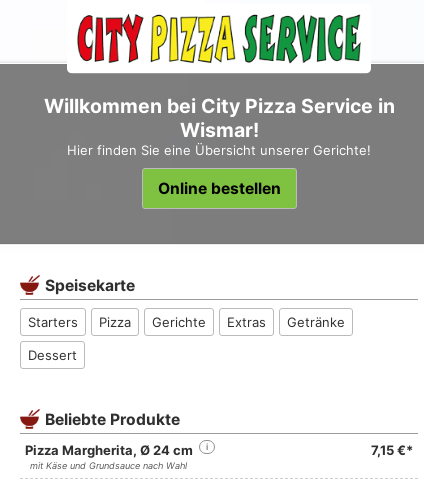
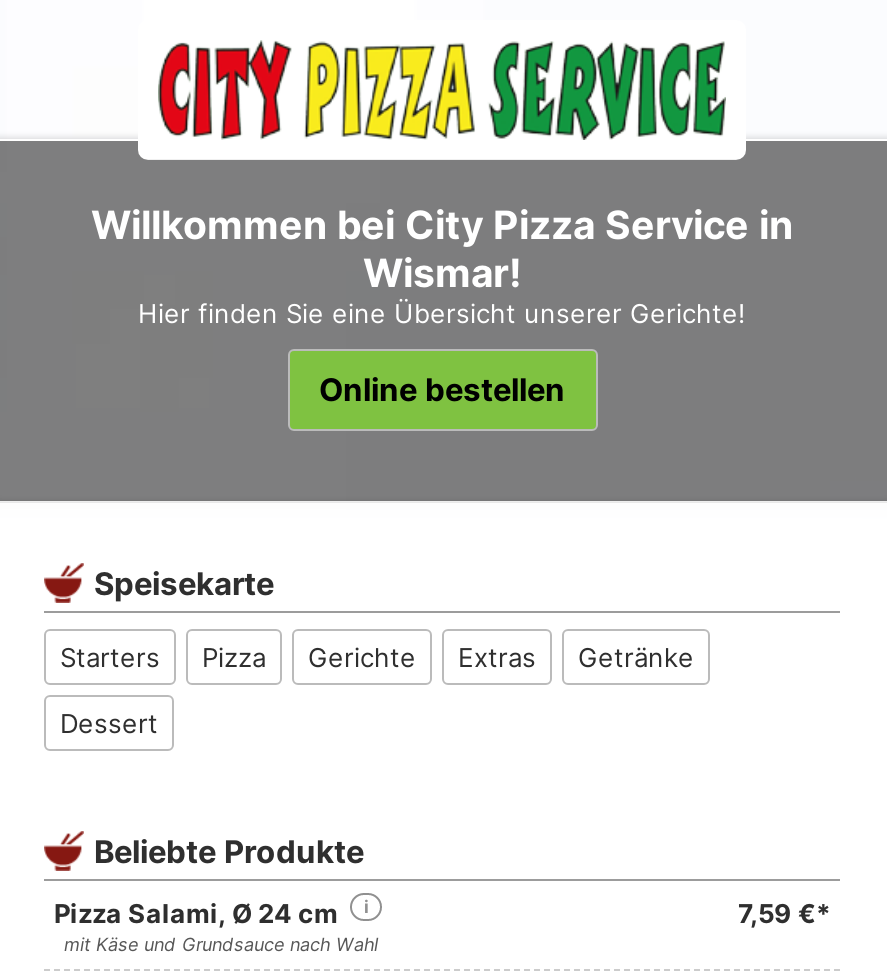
[25,442,193,458] Pizza Margherita, Ø 24 cm -> [54,896,338,928] Pizza Salami, Ø 24 cm
[371,442,413,458] 7,15 €* -> [738,896,830,928] 7,59 €*

